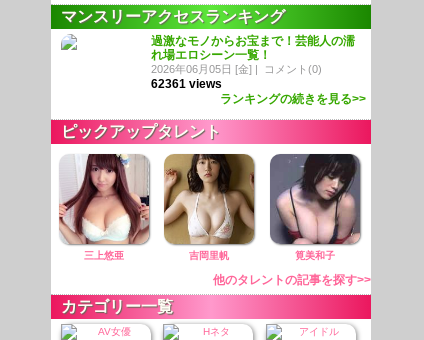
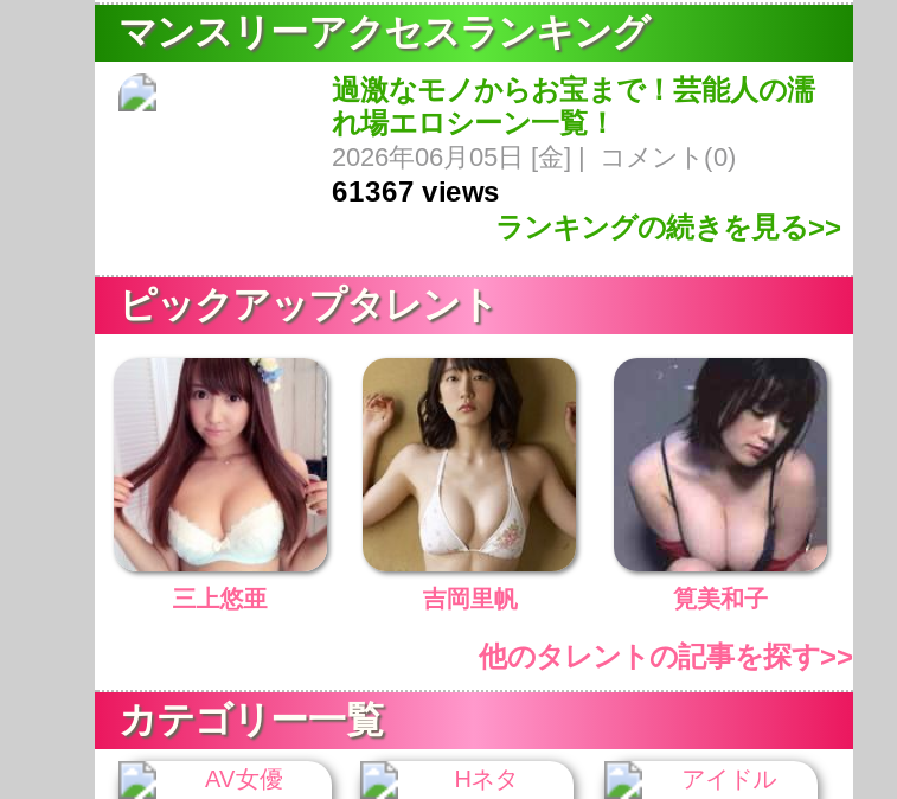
[151,77,222,91] 62361 views -> [332,175,500,209] 61367 views

